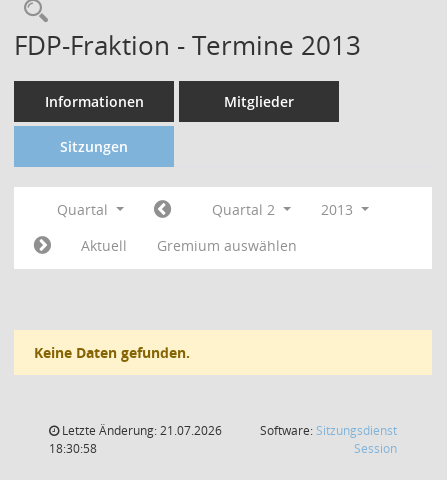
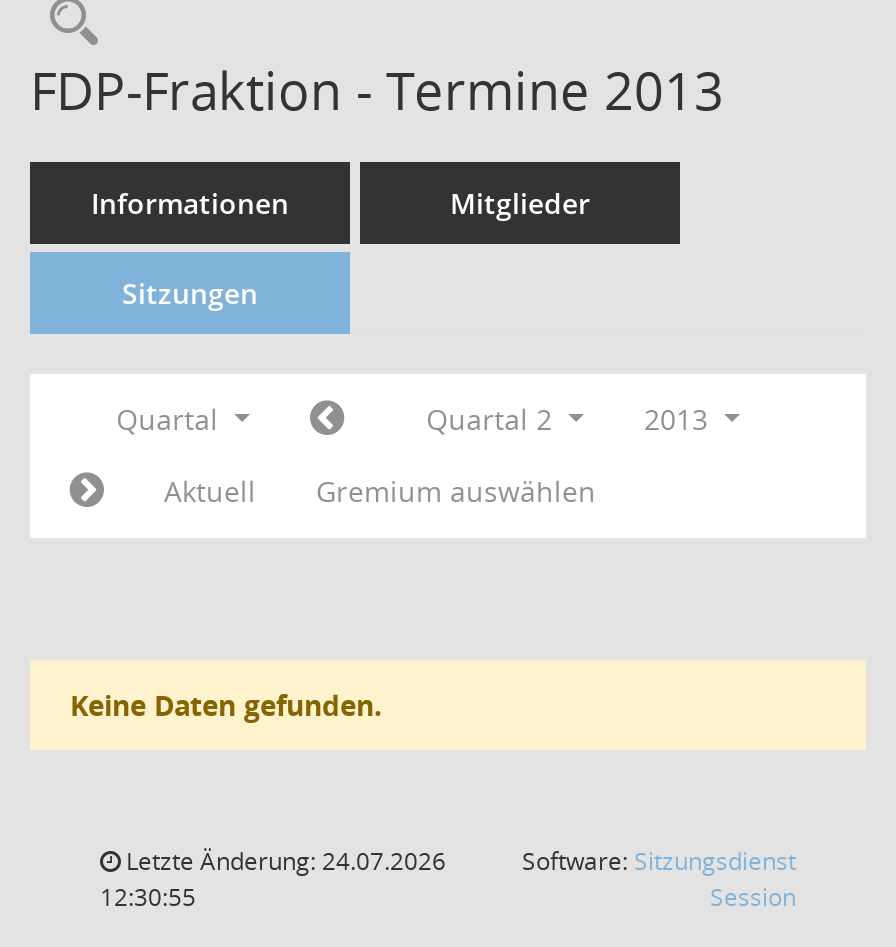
[59,422,222,439] Letzte Änderung: 21.07.2026 -> [120,844,446,878] Letzte Änderung: 24.07.2026
[49,440,97,457] 18:30:58 -> [100,880,196,914] 12:30:55

